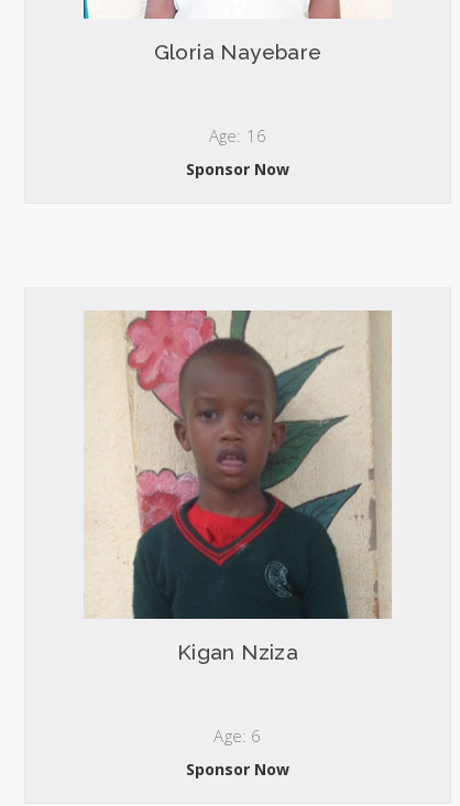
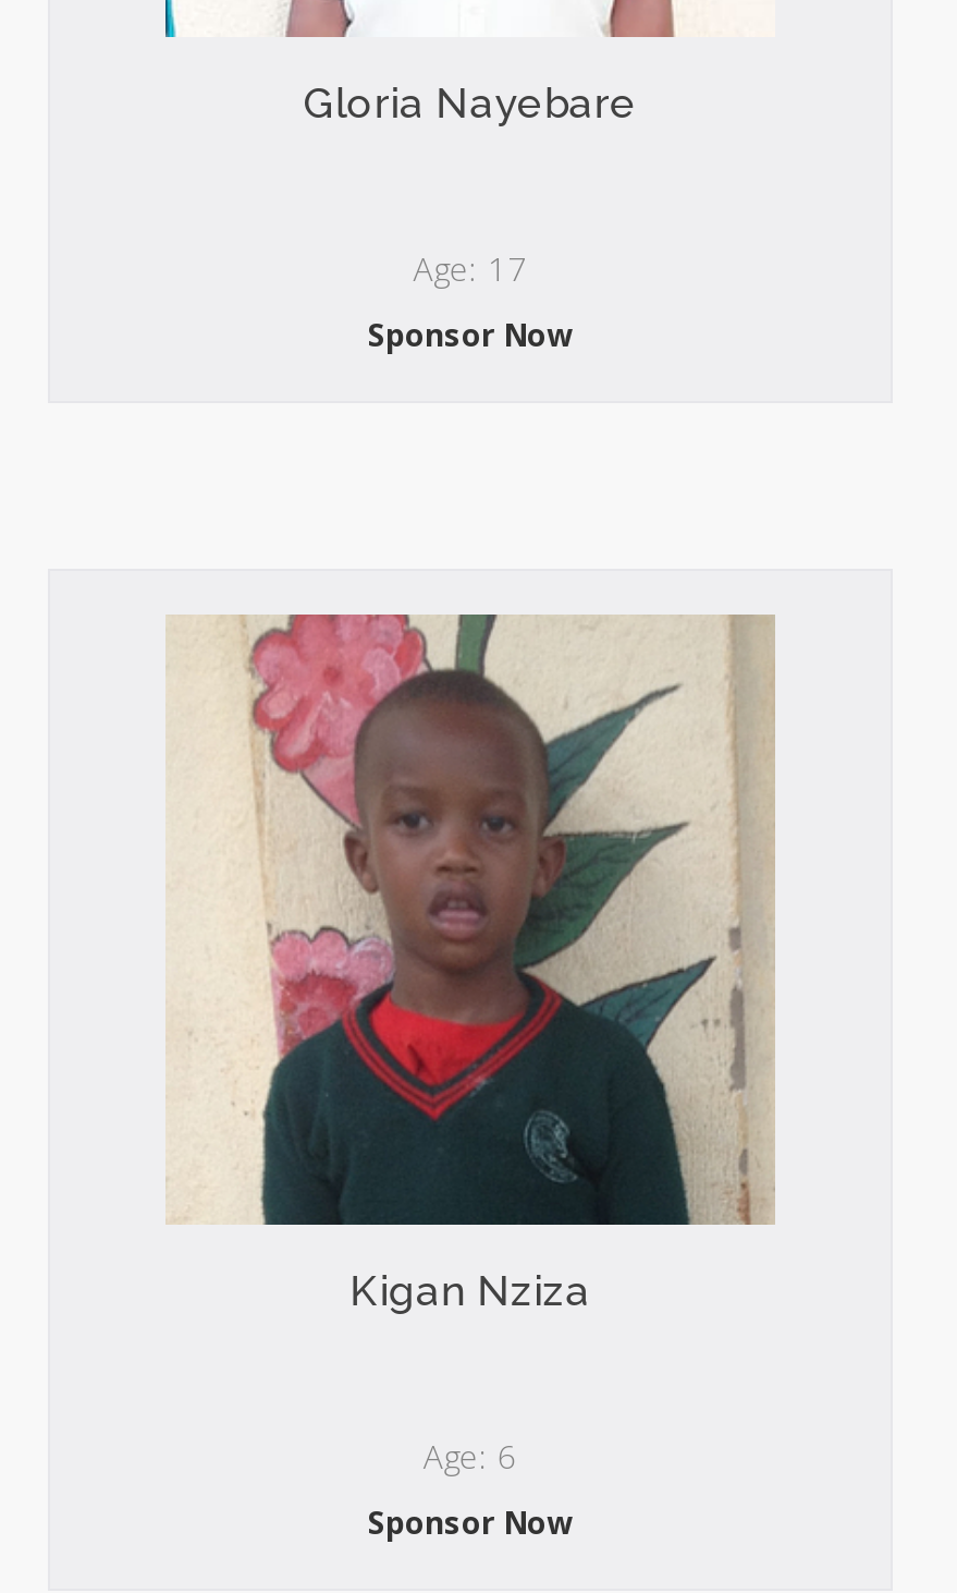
[209,125,267,147] Age: 16 -> [413,247,527,290] Age: 17

